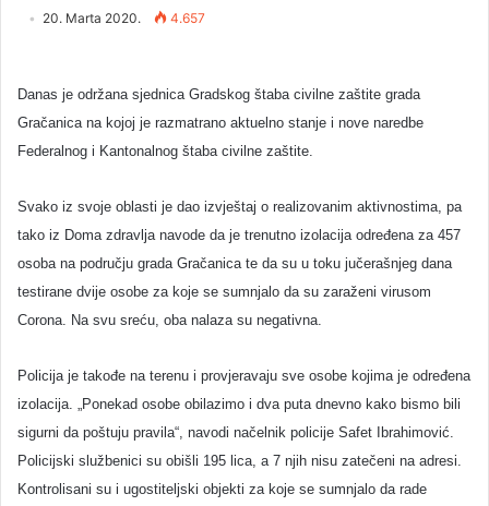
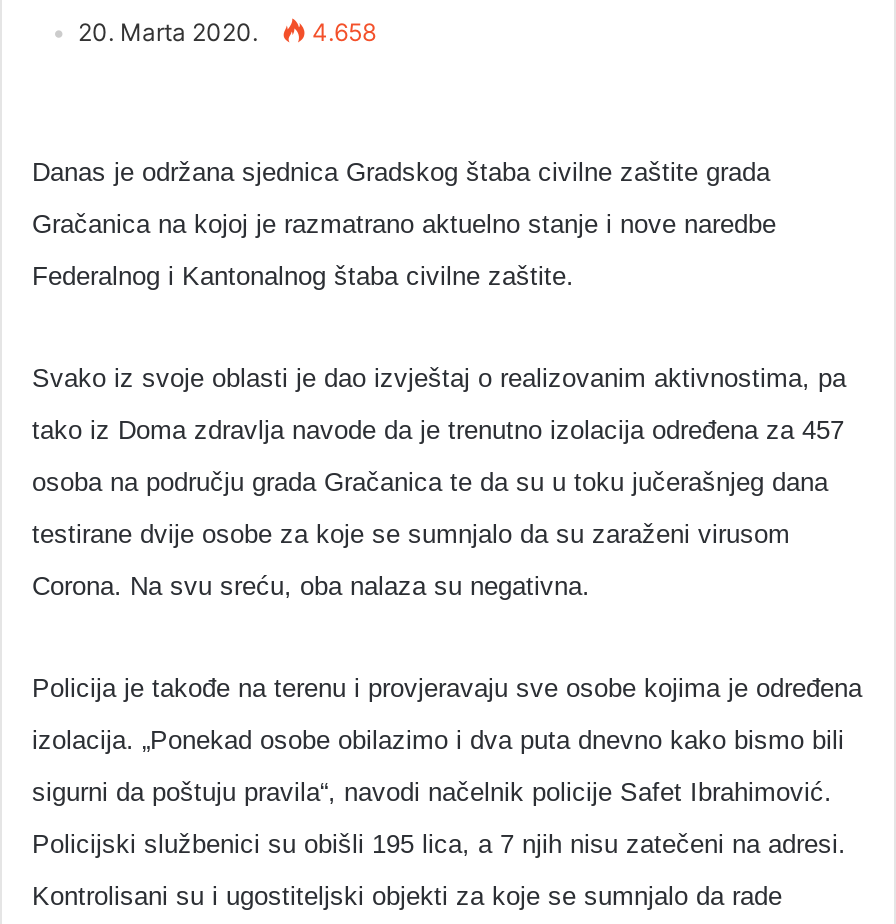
[43,10,205,27] 20. Marta 2020. 4.657 -> [78,18,376,48] 20. Marta 2020. 4.658

